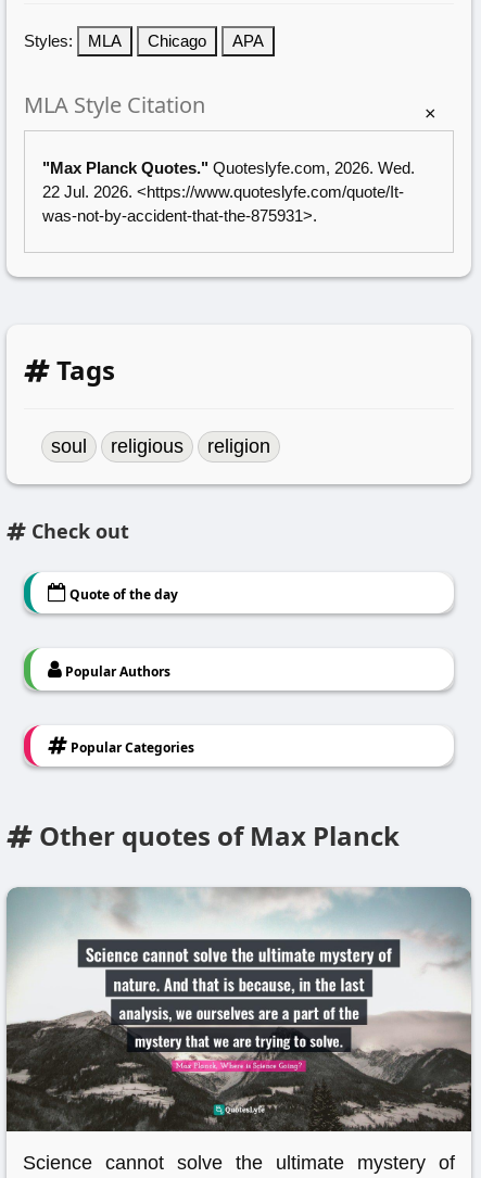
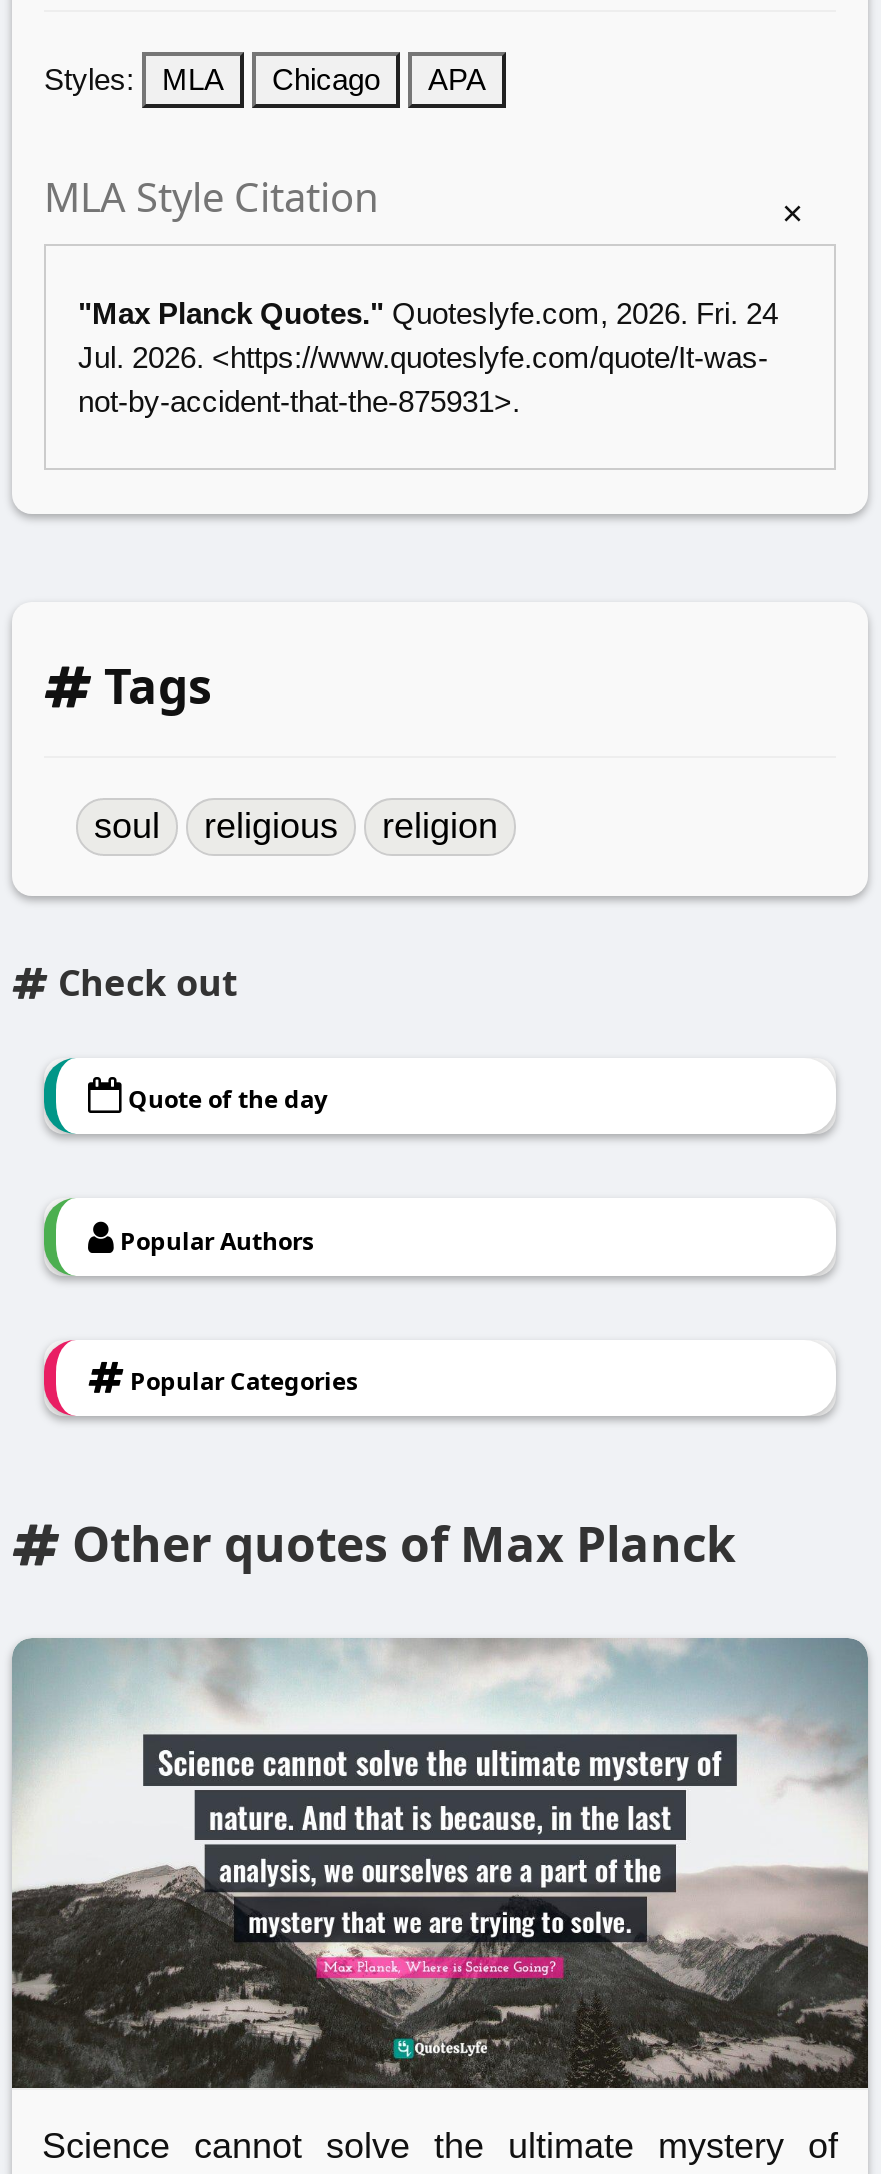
[42,158,415,224] "Max Planck Quotes." Quoteslyfe.com, 2026. Wed. | 22 Jul. 2026. <https://www.quoteslyfe.com/quote/It- | was-not-by-accident-that-the-875931 >. -> [78,295,778,417] "Max Planck Quotes." Quoteslyfe.com, 2026. Fri. 24 | Jul. 2026. <https://www.quoteslyfe.com/quote/It-was- | not-by-accident-that-the-875931 >.

